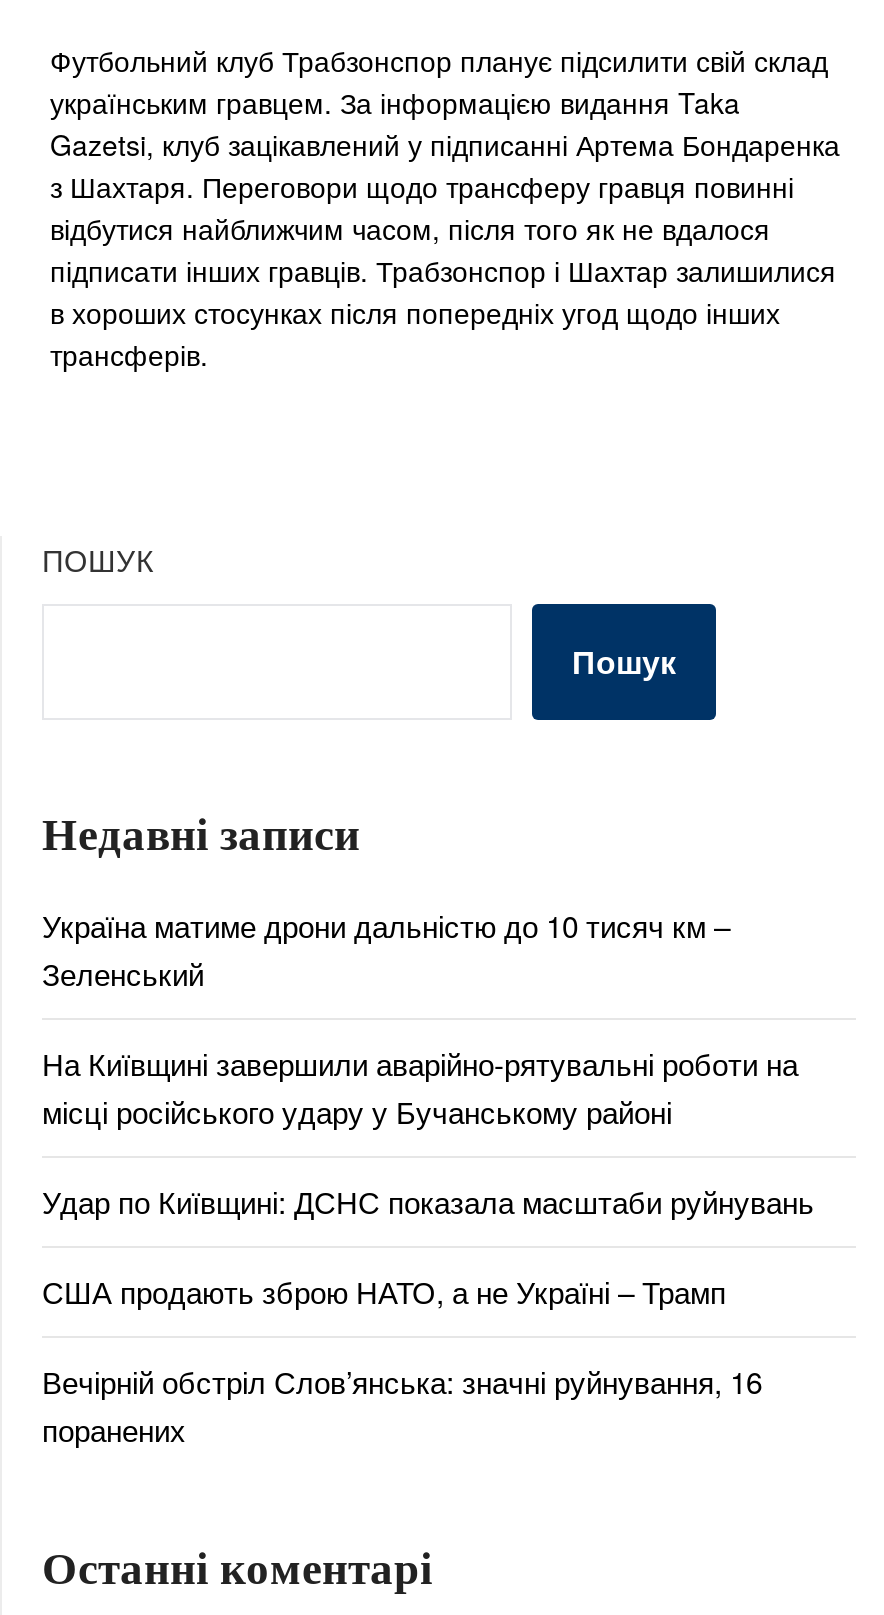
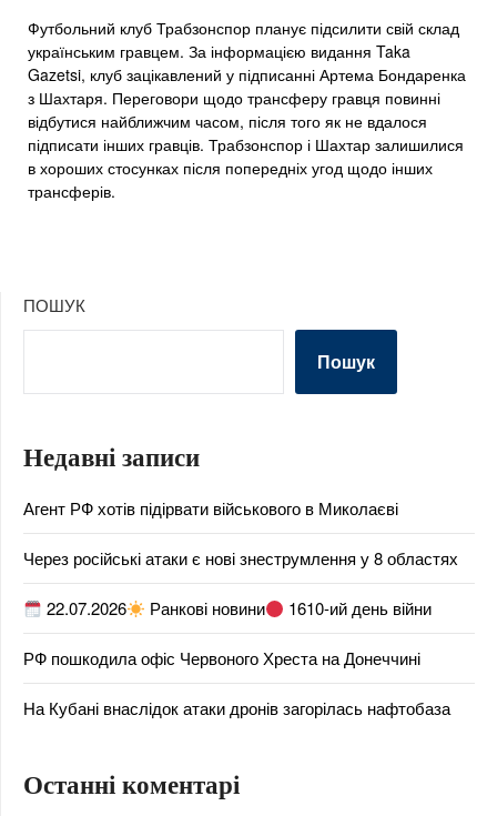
[42,904,730,994] Україна матиме дрони дальністю до 10 тисяч км – | Зеленський -> [23,496,398,520] Агент РФ хотів підірвати військового в Миколаєві
[42,1042,798,1132] На Київщині завершили аварійно-рятувальні роботи на | місці російського удару у Бучанському районі -> [23,546,458,570] Через російські атаки є нові знеструмлення у 8 областях
[42,1180,814,1222] Удар по Київщині: ДСНС показала масштаби руйнувань -> [42,596,432,620] 22.07.2026 | Ранкові новини | 1610-ий день війни
[42,1270,726,1312] США продають зброю НАТО, а не Україні – Трамп -> [23,646,420,670] РФ пошкодила офіс Червоного Хреста на Донеччині
[42,1360,762,1450] Вечірній обстріл Слов’янська: значні руйнування, 16 | поранених -> [23,696,450,720] На Кубані внаслідок атаки дронів загорілась нафтобаза

